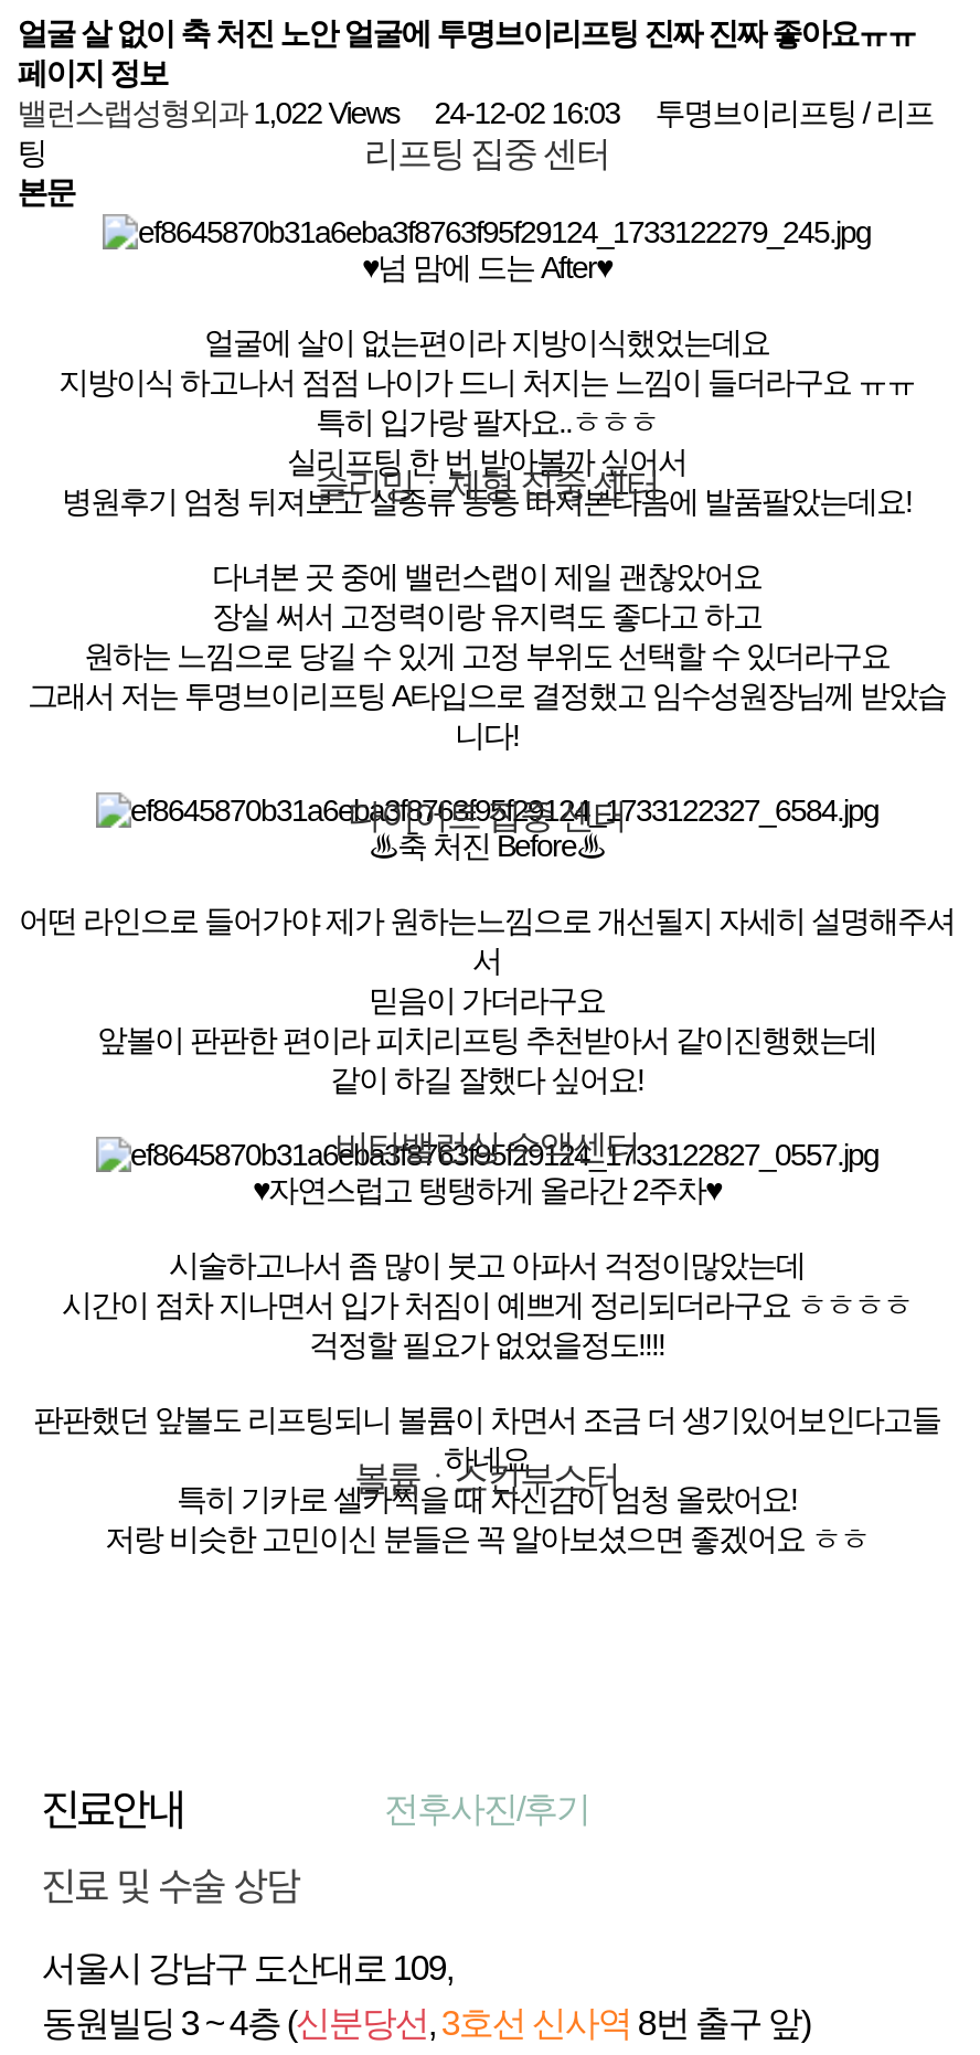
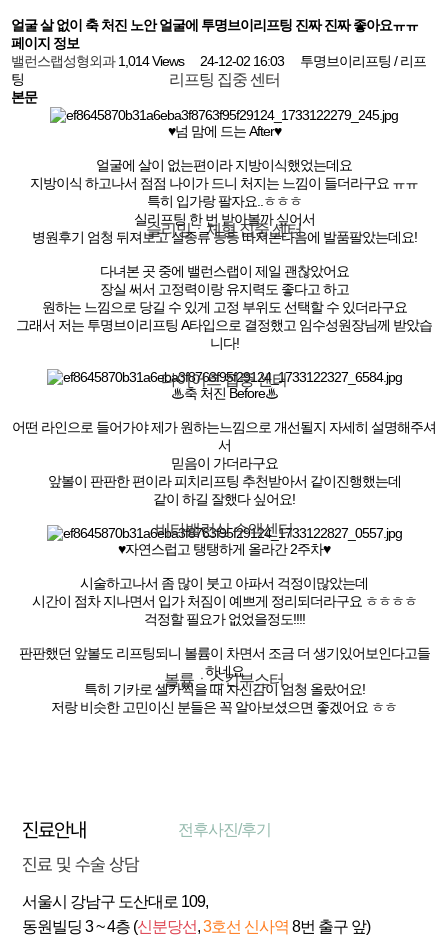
[17,96,399,131] 밸런스랩성형외과 1,022 Views -> [11,53,184,69] 밸런스랩성형외과 1,014 Views

